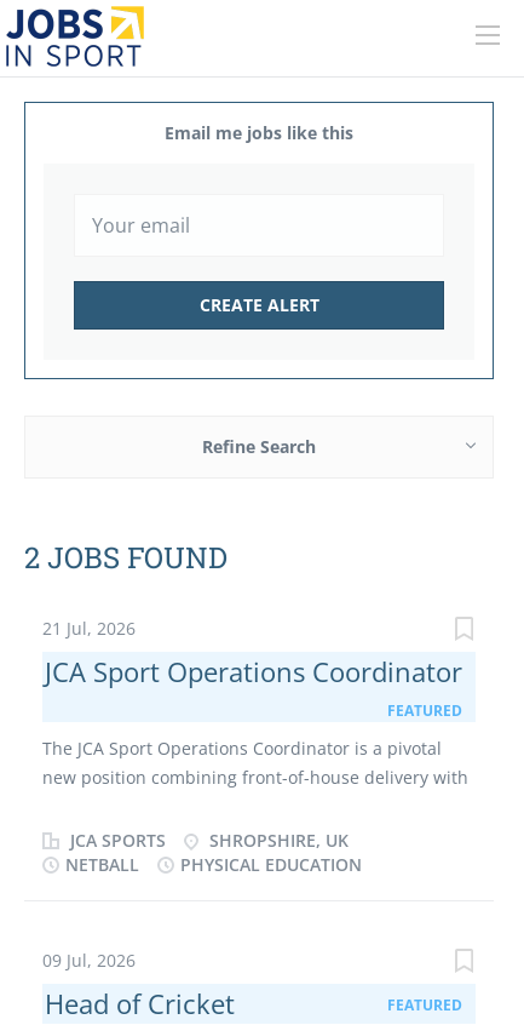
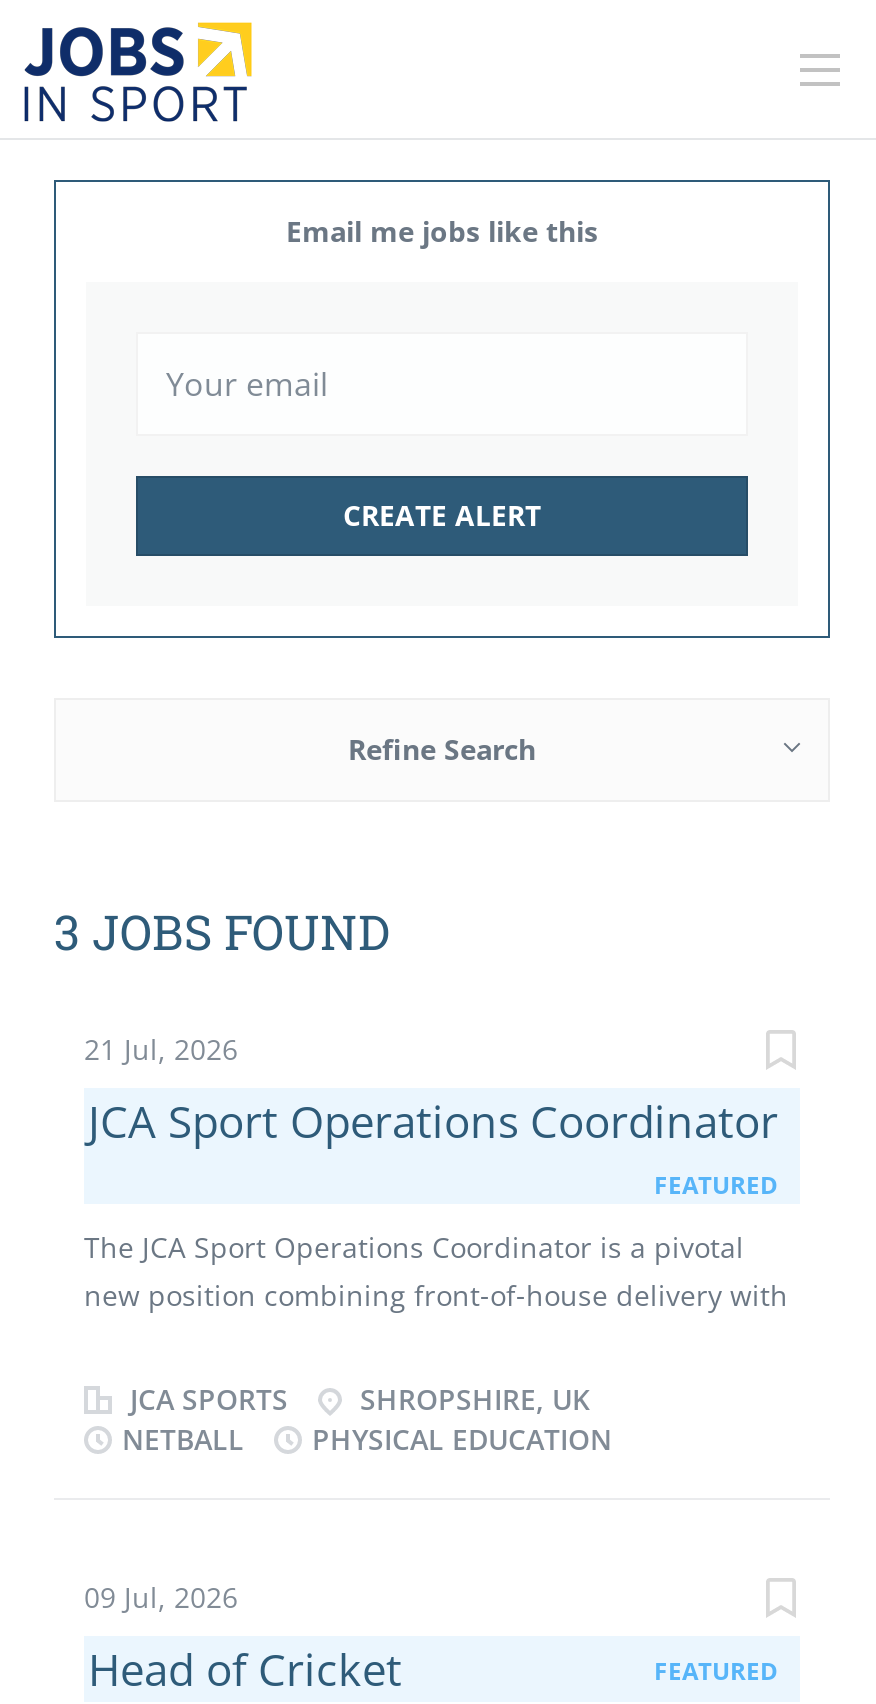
[24,538,228,577] 2 JOBS FOUND -> [54,900,390,964] 3 JOBS FOUND

